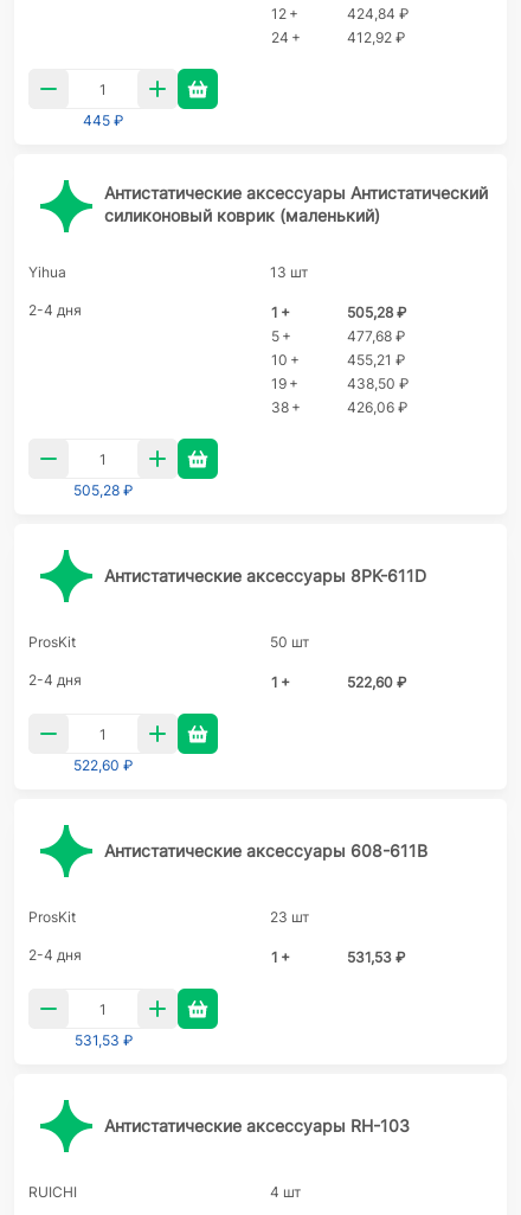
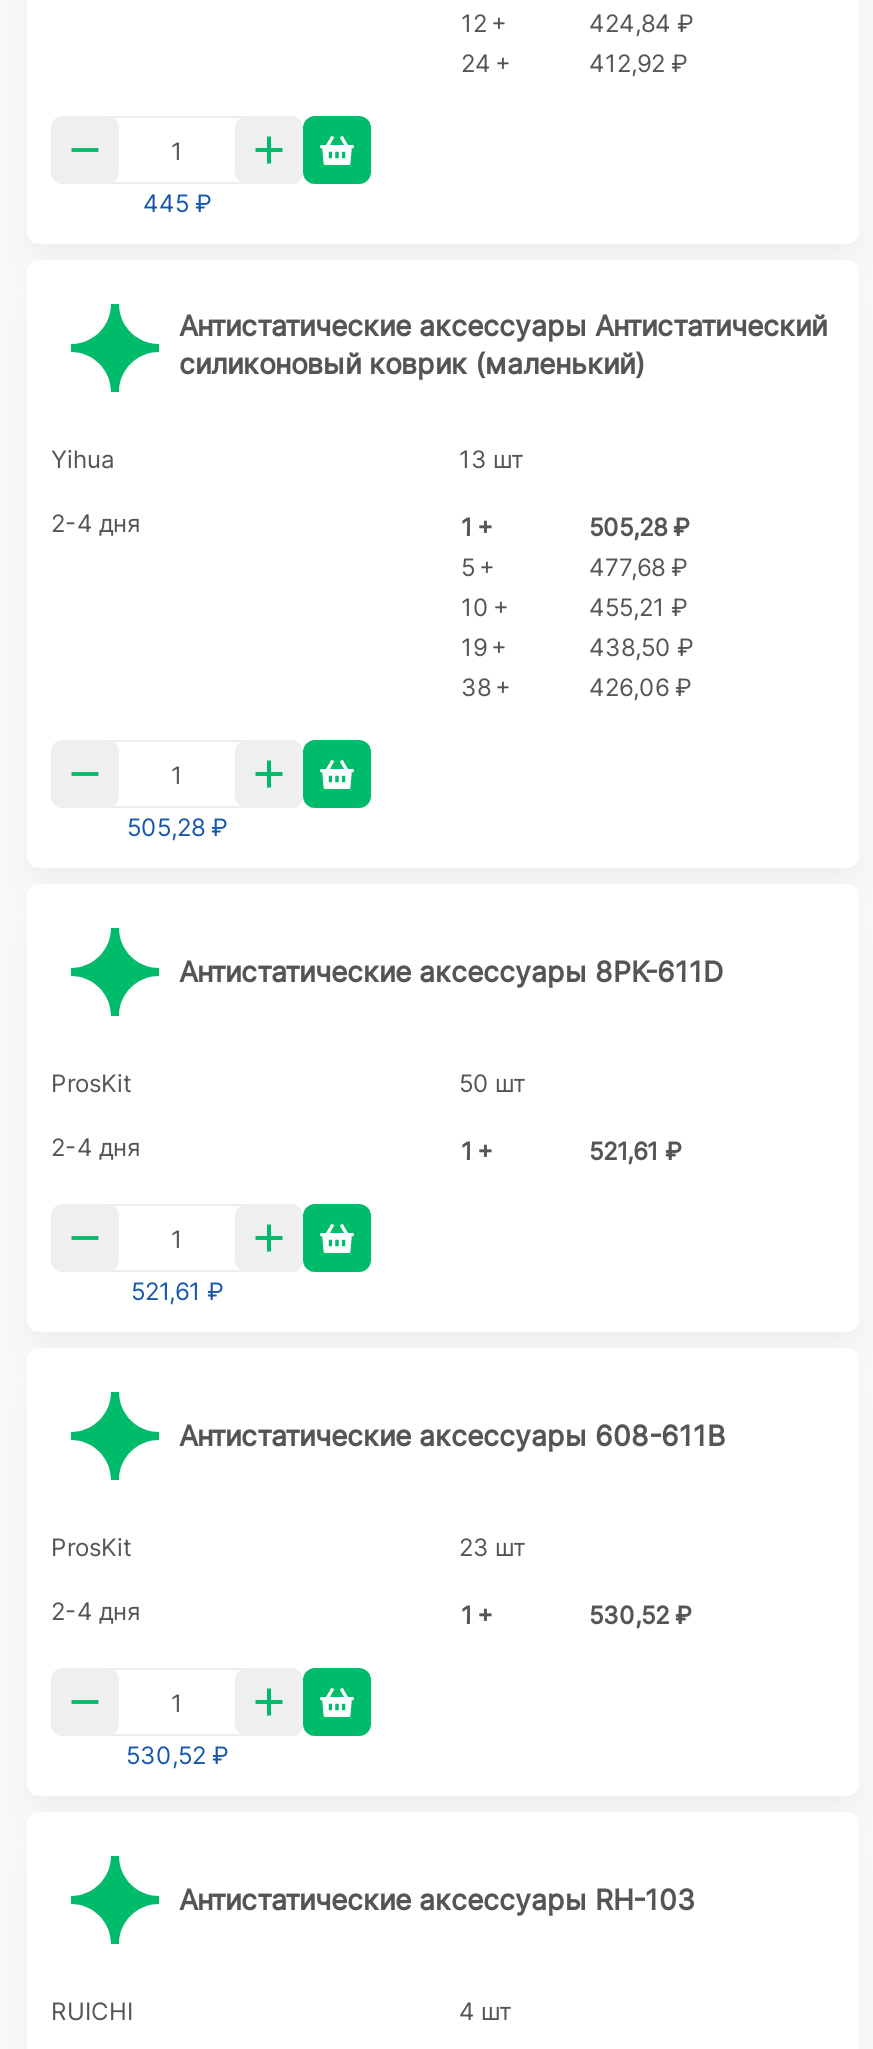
[347,673,406,691] 522,60 ₽ -> [589,1136,681,1166] 521,61 ₽
[73,756,133,774] 522,60 ₽ -> [131,1276,223,1306] 521,61 ₽
[347,948,405,966] 531,53 ₽ -> [589,1600,691,1630] 530,52 ₽
[74,1031,132,1049] 531,53 ₽ -> [126,1740,228,1770] 530,52 ₽

